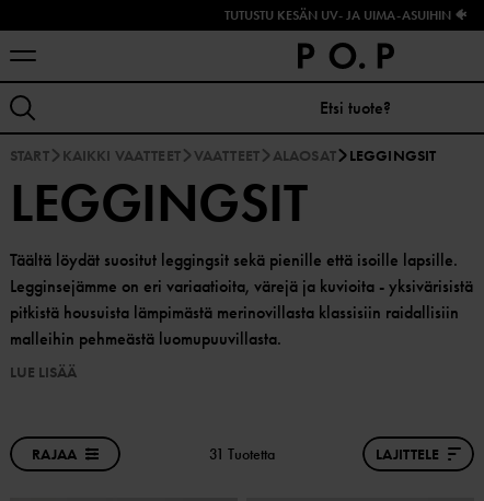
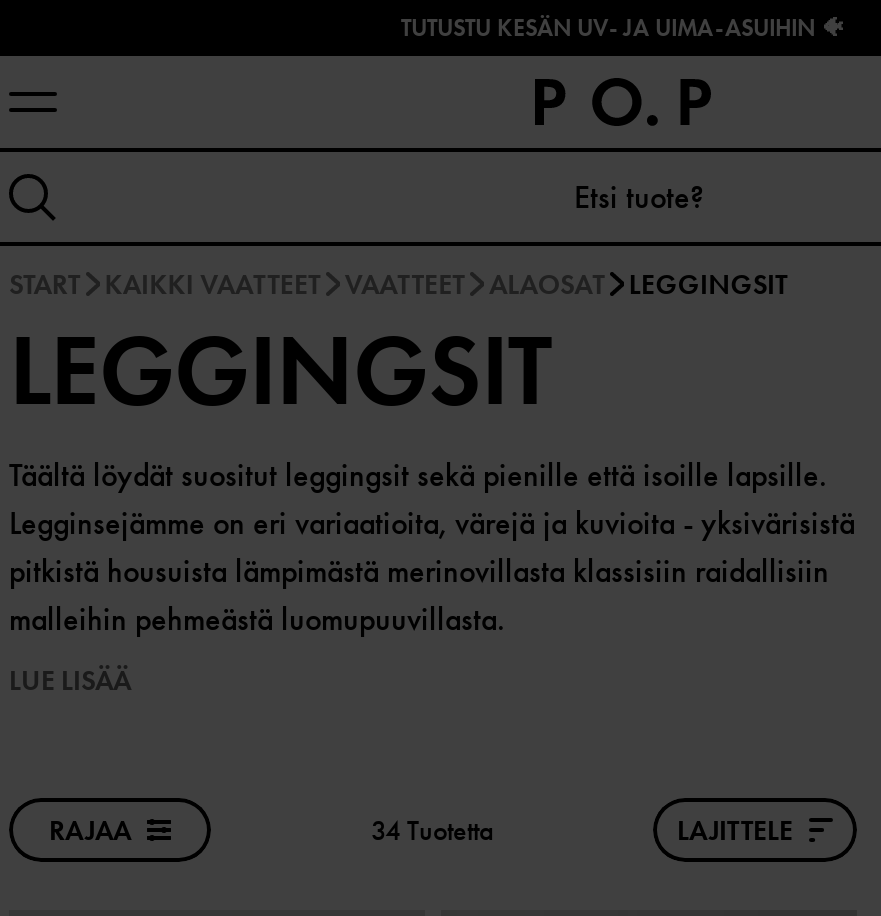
[209,444,274,464] 31 Tuotetta -> [371,812,493,848] 34 Tuotetta

